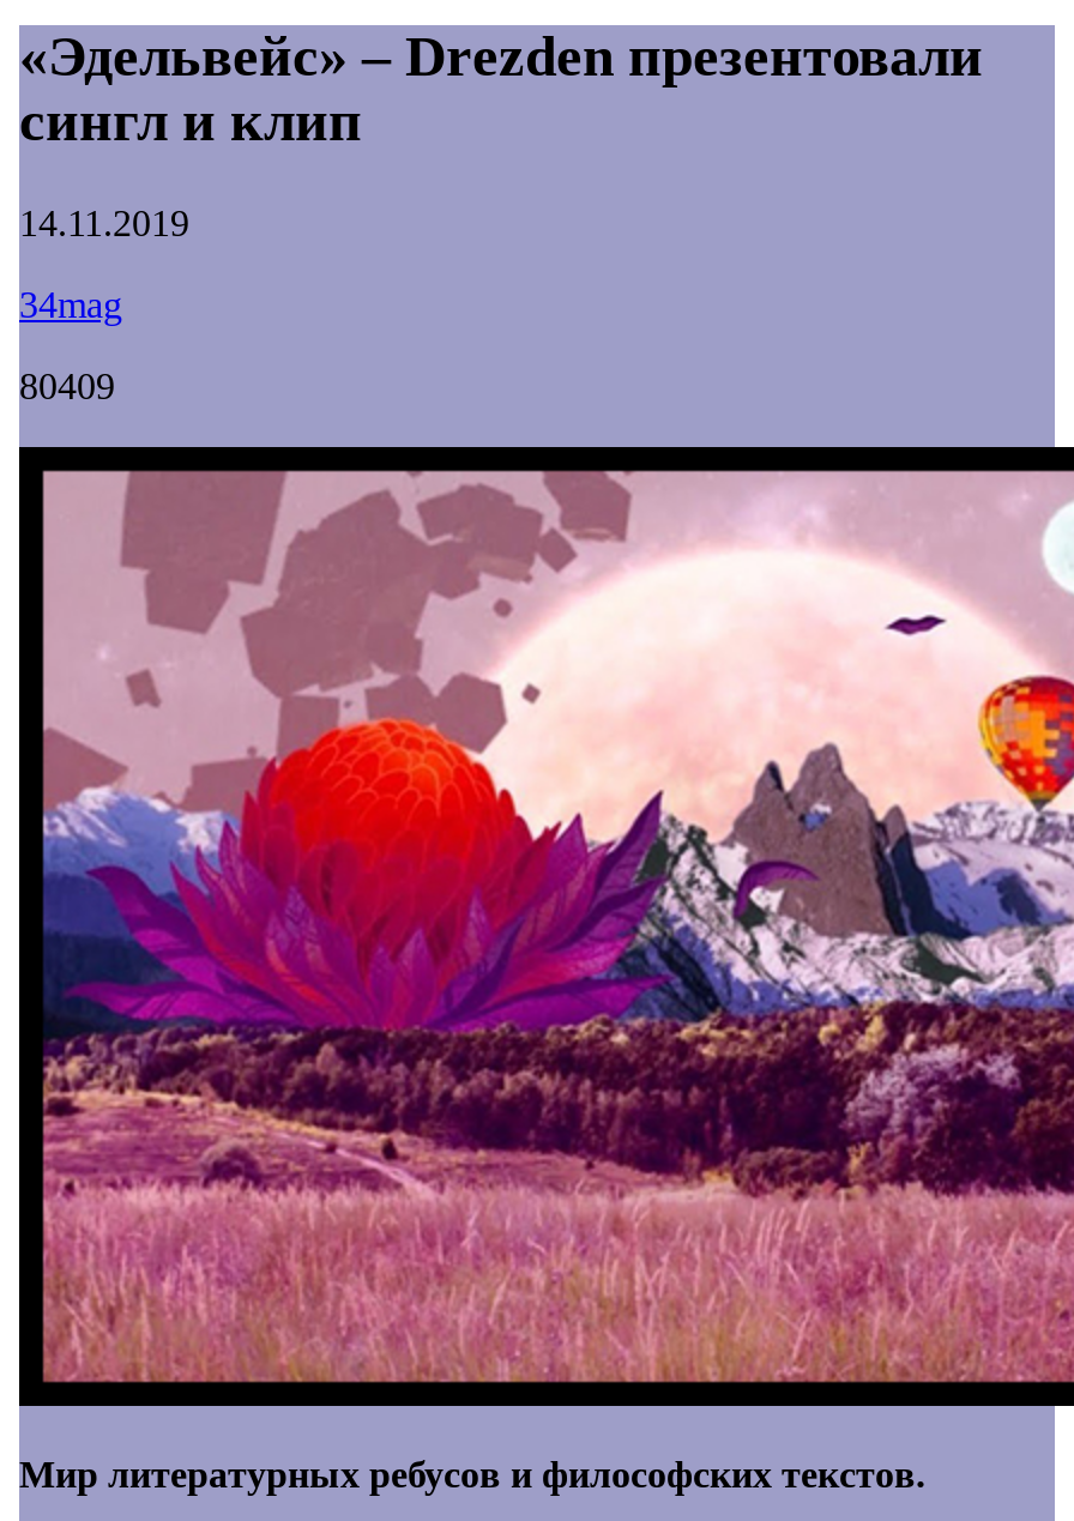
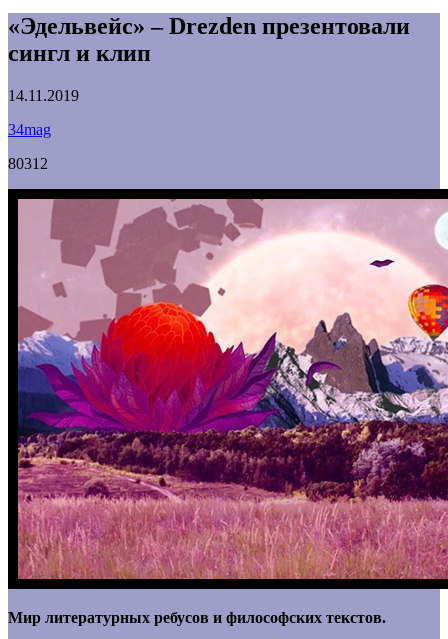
[19,365,115,406] 80409 -> [8,155,48,172] 80312

